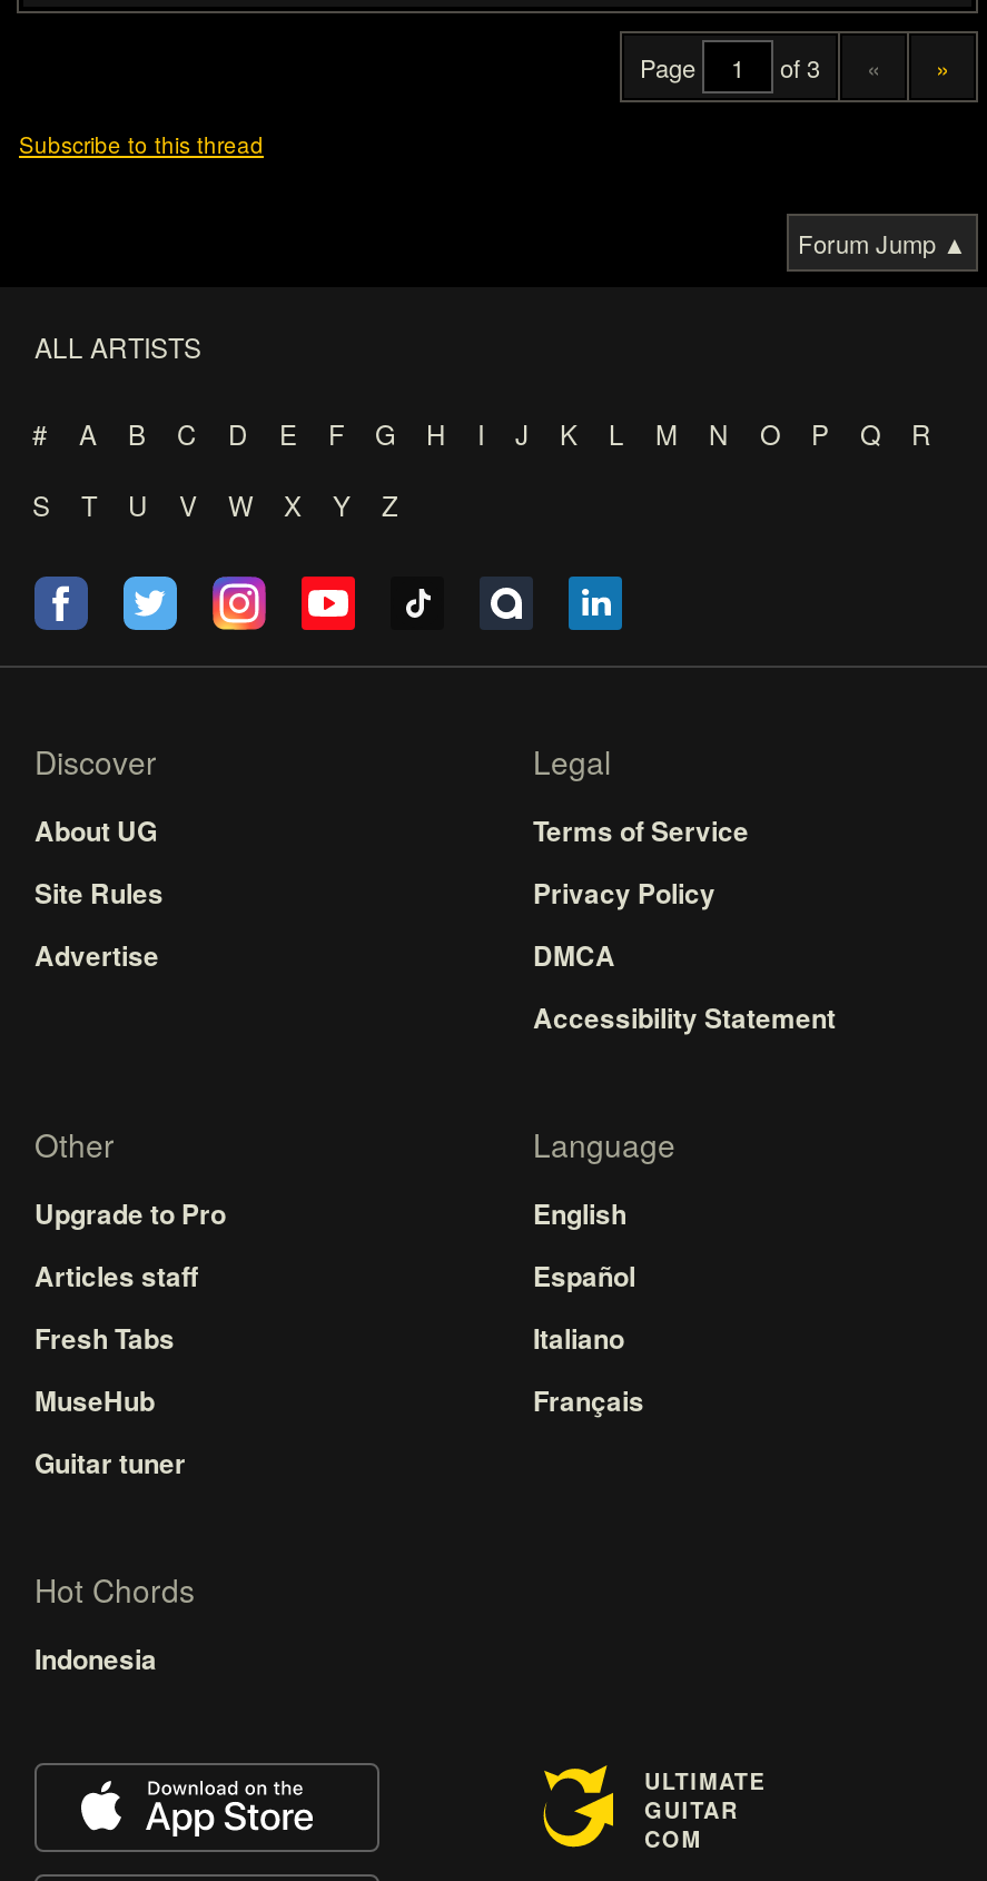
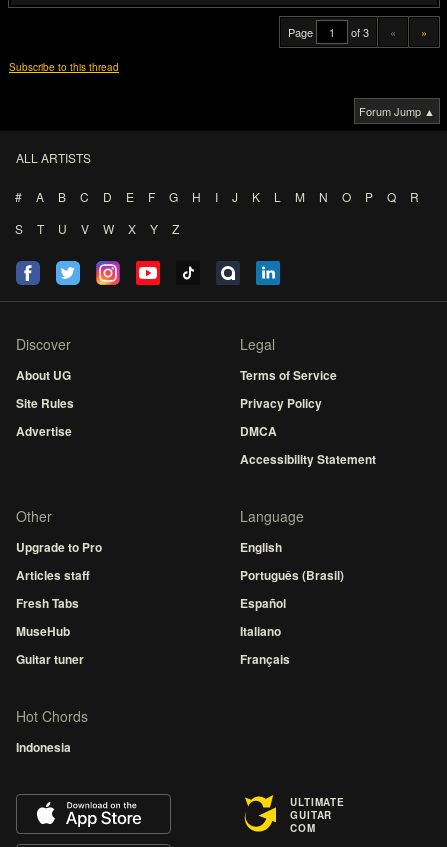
moved [533,1255,644,1420] -> [240,594,290,668]: Español | Italiano | Français
none -> [240,566,344,584] Português (Brasil)

